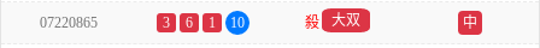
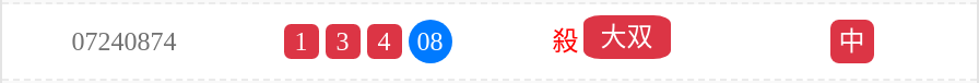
[40,14,97,31] 07220865 -> [72,26,308,57] 07240874 | 1
[185,14,244,31] 6 | 1 | 10 -> [378,26,443,57] 4 | 08

